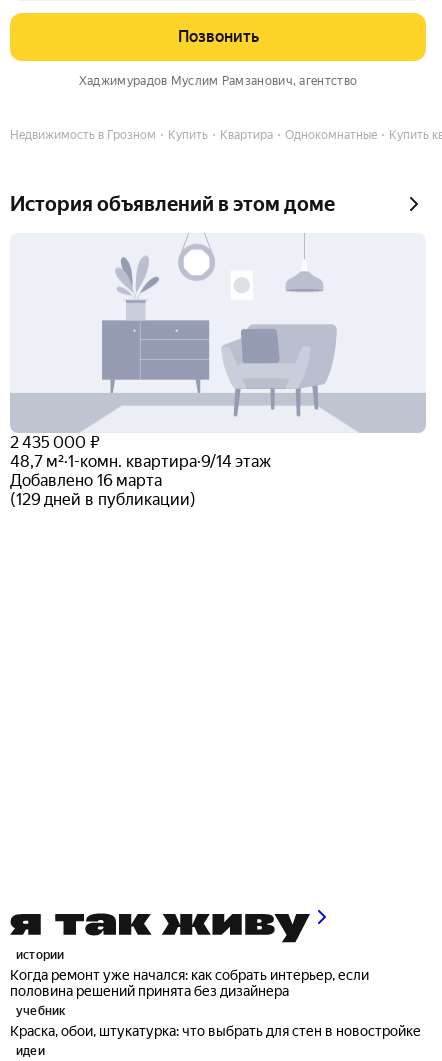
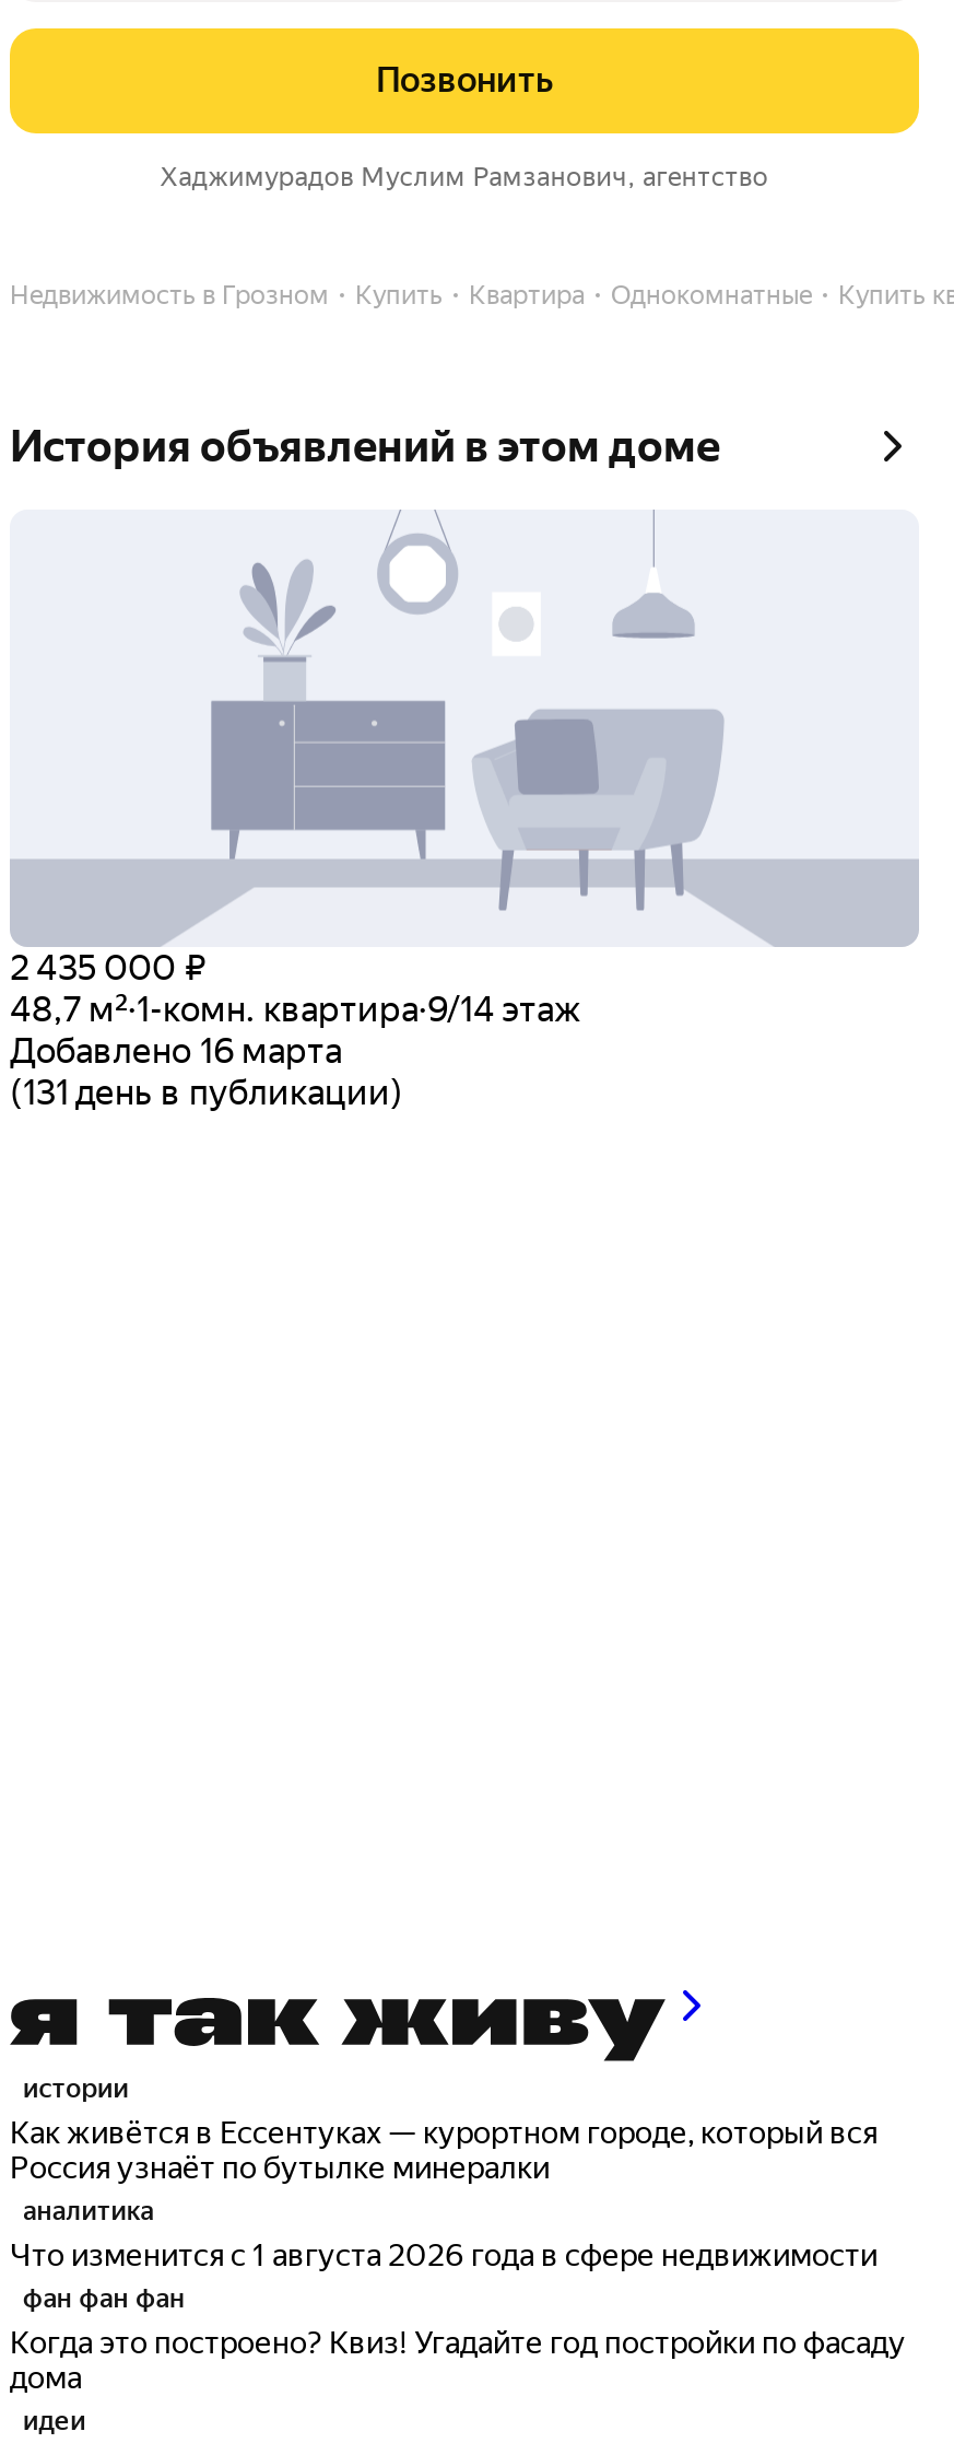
[10,490,196,509] (129 дней в публикации) -> [10,1072,403,1113] (131 день в публикации)
[10,967,421,1039] Когда ремонт уже начался: как собрать интерьер, если | половина решений принята без дизайнера | учебник | Краска, обои, штукатурка: что выбрать для стен в новостройке -> [10,2114,906,2394] Как живётся в Ессентуках — курортном городе, который вся | Россия узнаёт по бутылке минералки | аналитика | Что изменится с 1 августа 2026 года в сфере недвижимости | фан фан фан | Когда это построено? Квиз! Угадайте год постройки по фасаду | дома

